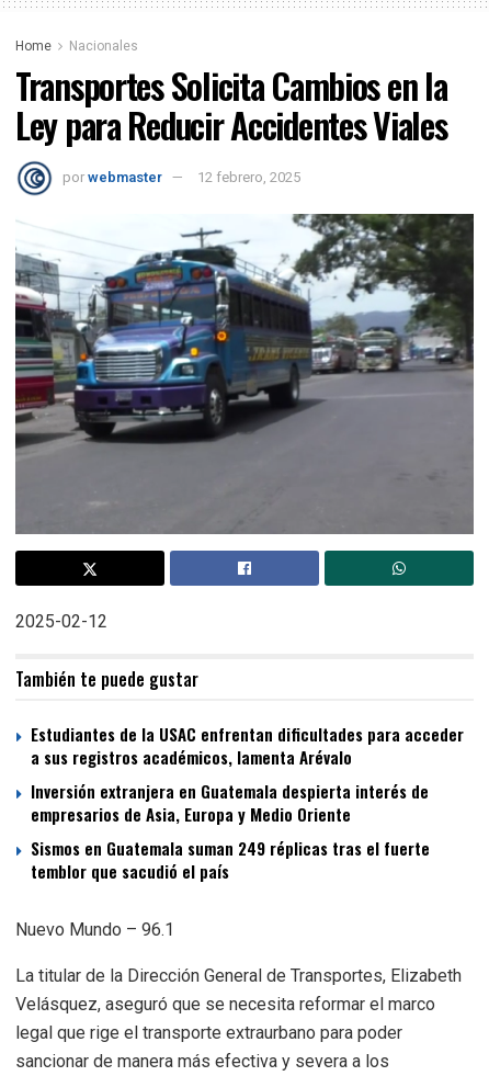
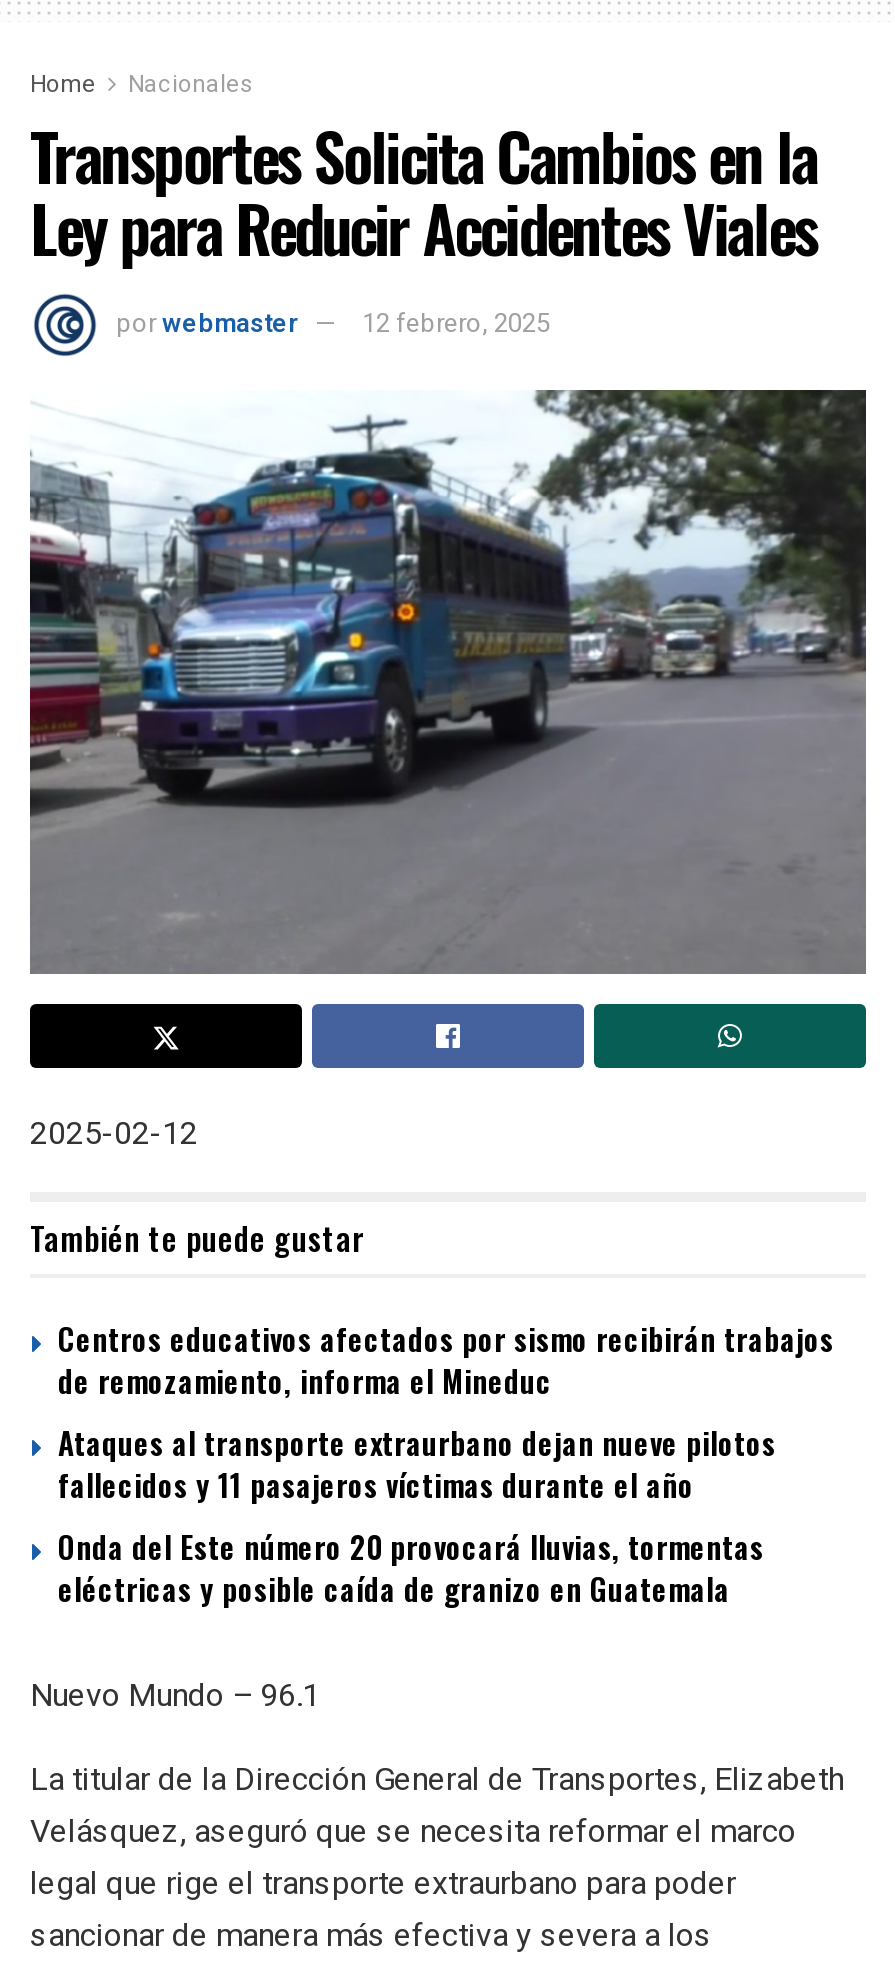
[31,722,464,883] Estudiantes de la USAC enfrentan dificultades para acceder | a sus registros académicos, lamenta Arévalo | Inversión extranjera en Guatemala despierta interés de | empresarios de Asia, Europa y Medio Oriente | Sismos en Guatemala suman 249 réplicas tras el fuerte | temblor que sacudió el país -> [58,1317,834,1611] Centros educativos afectados por sismo recibirán trabajos | de remozamiento, informa el Mineduc | Ataques al transporte extraurbano dejan nueve pilotos | fallecidos y 11 pasajeros víctimas durante el año | Onda del Este número 20 provocará lluvias, tormentas | eléctricas y posible caída de granizo en Guatemala

